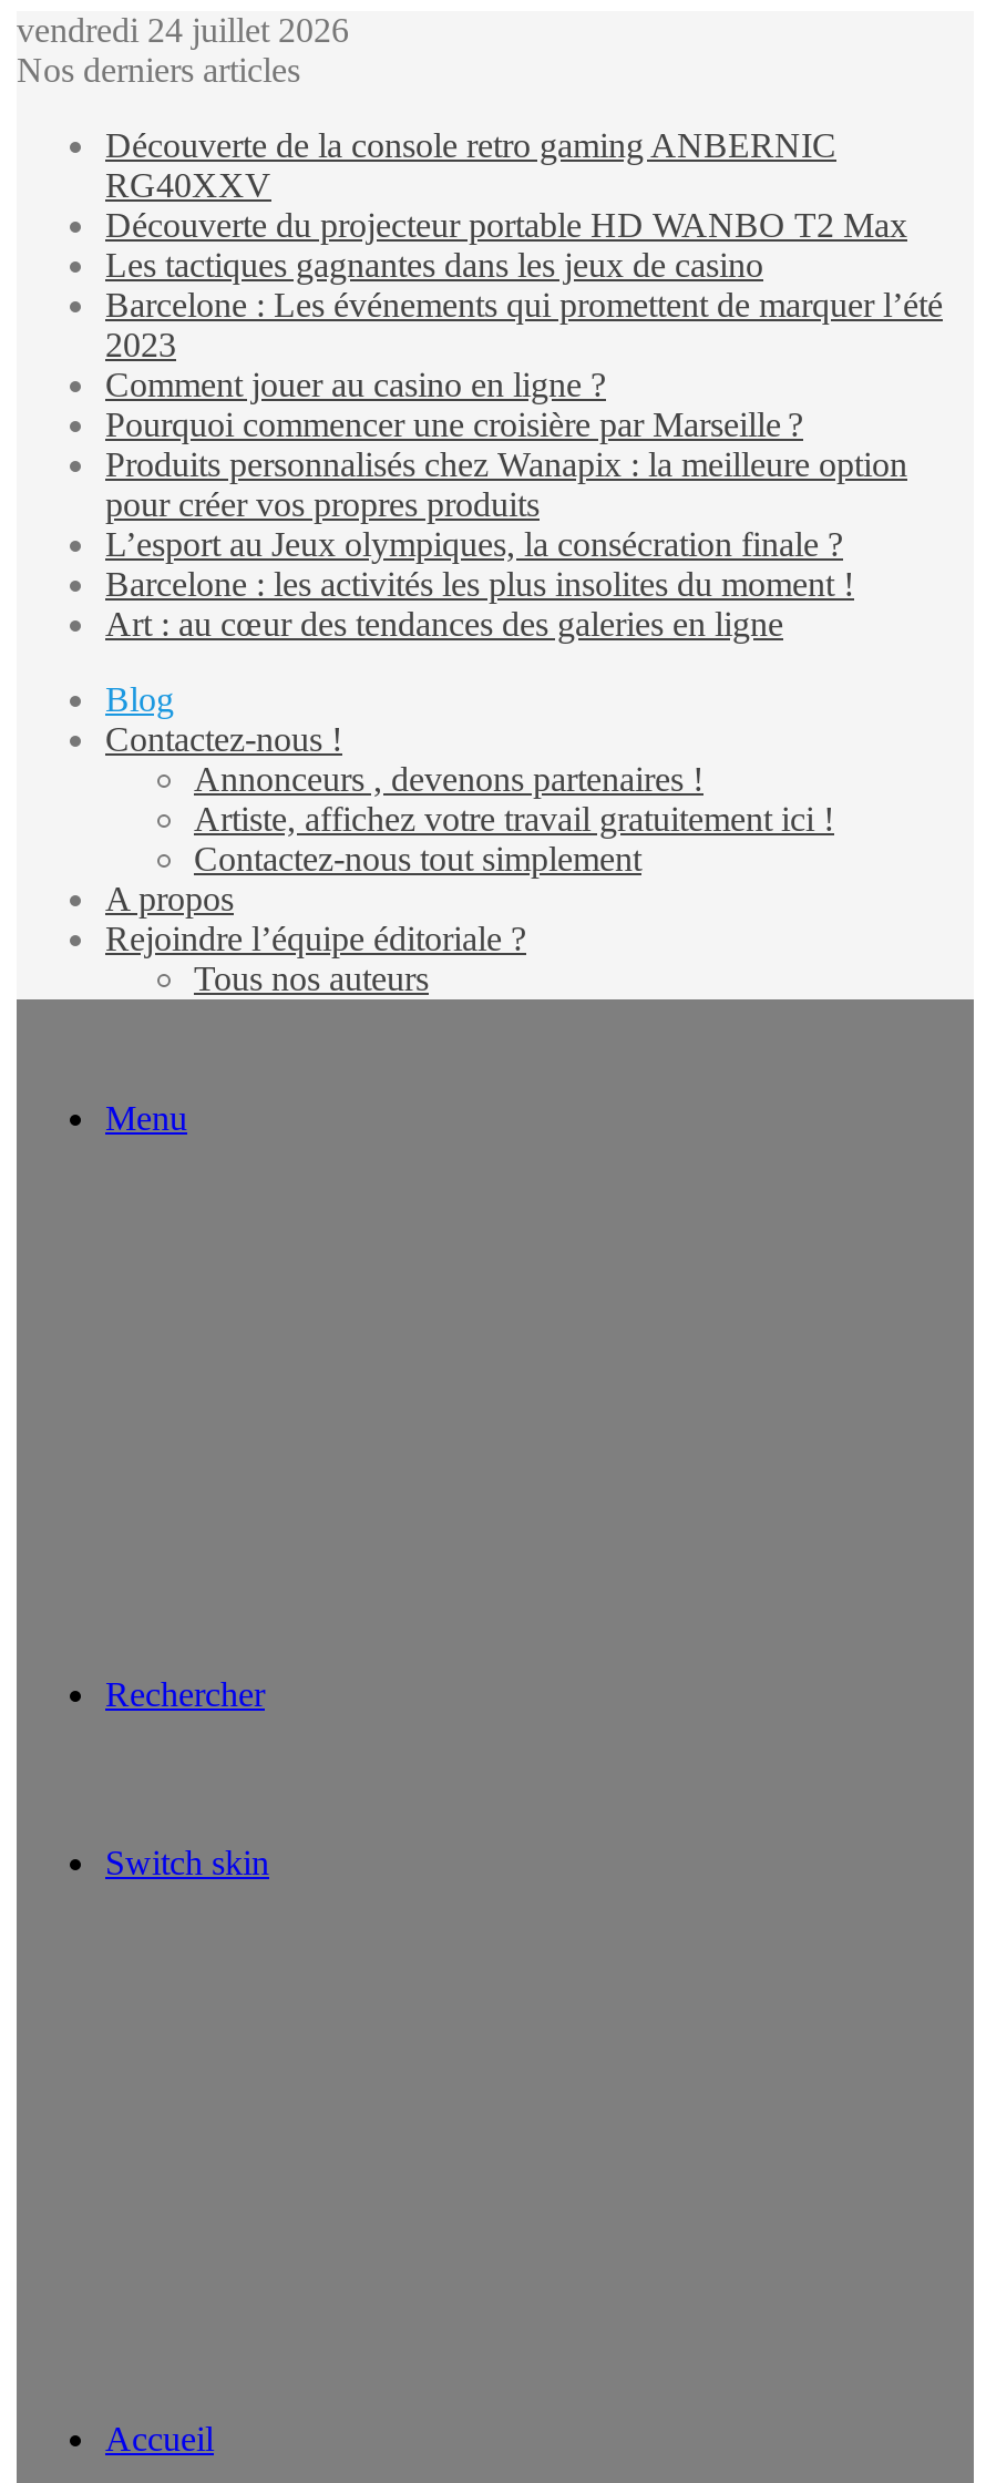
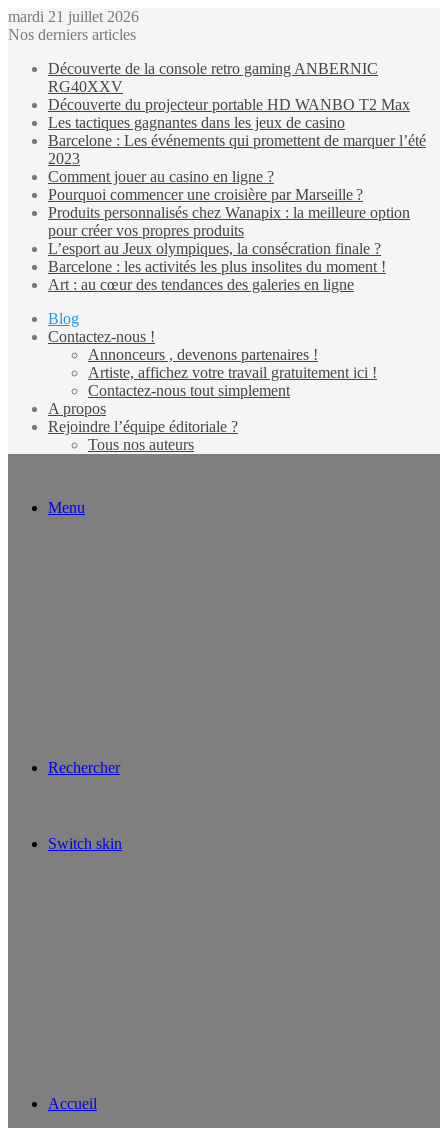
[17,11,349,49] vendredi 24 juillet 2026 -> [8,8,139,25] mardi 21 juillet 2026

